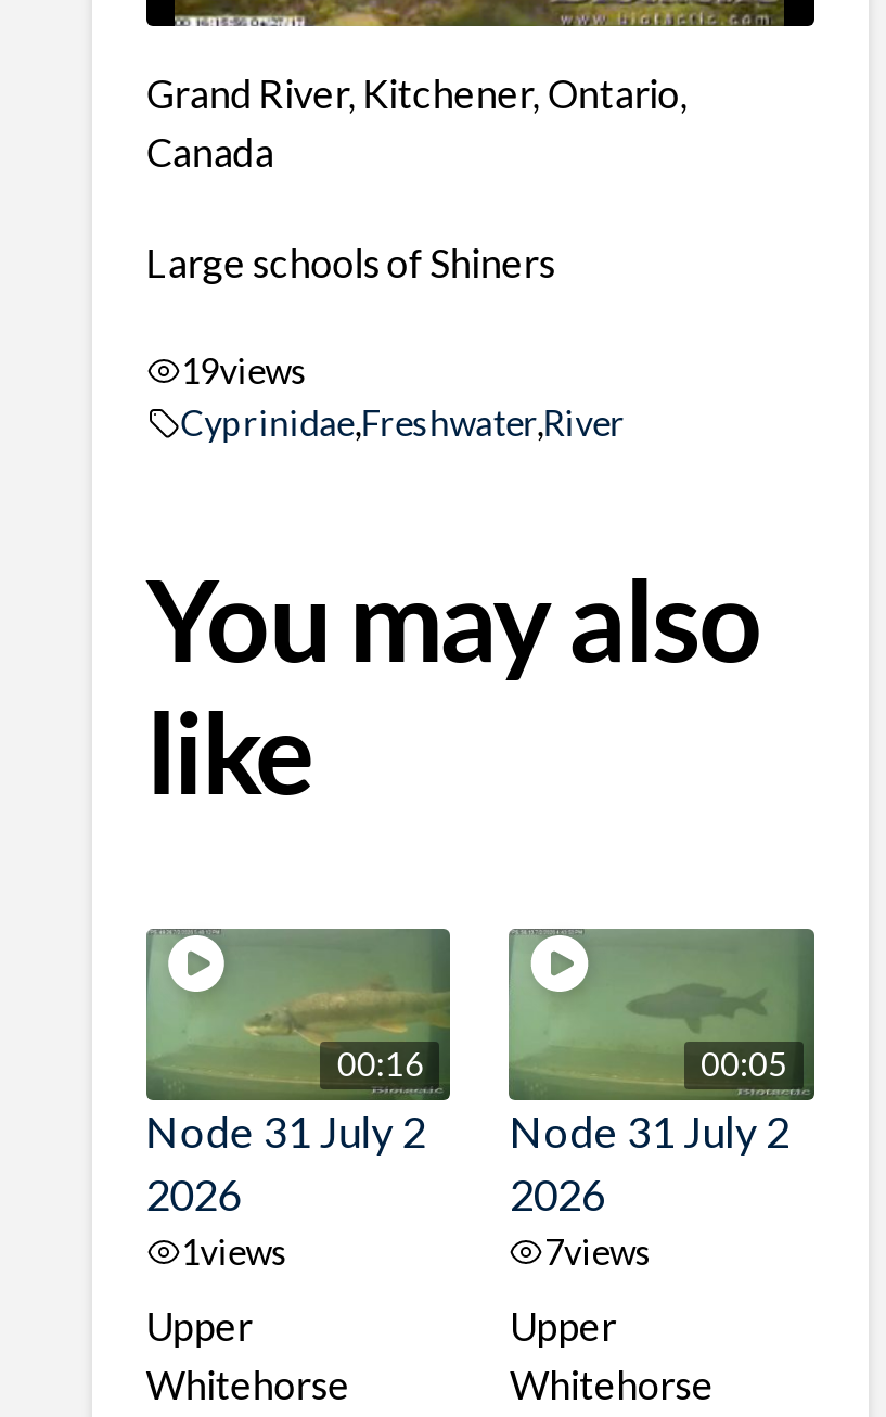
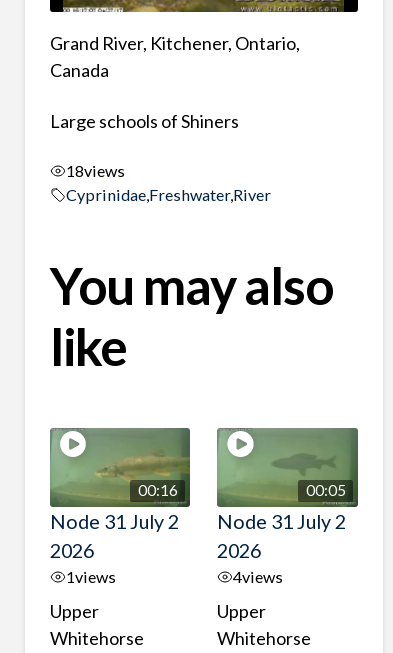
[181,349,309,390] 19views -> [66,161,125,180] 18views
[544,1231,653,1272] 7views -> [233,567,283,586] 4views

